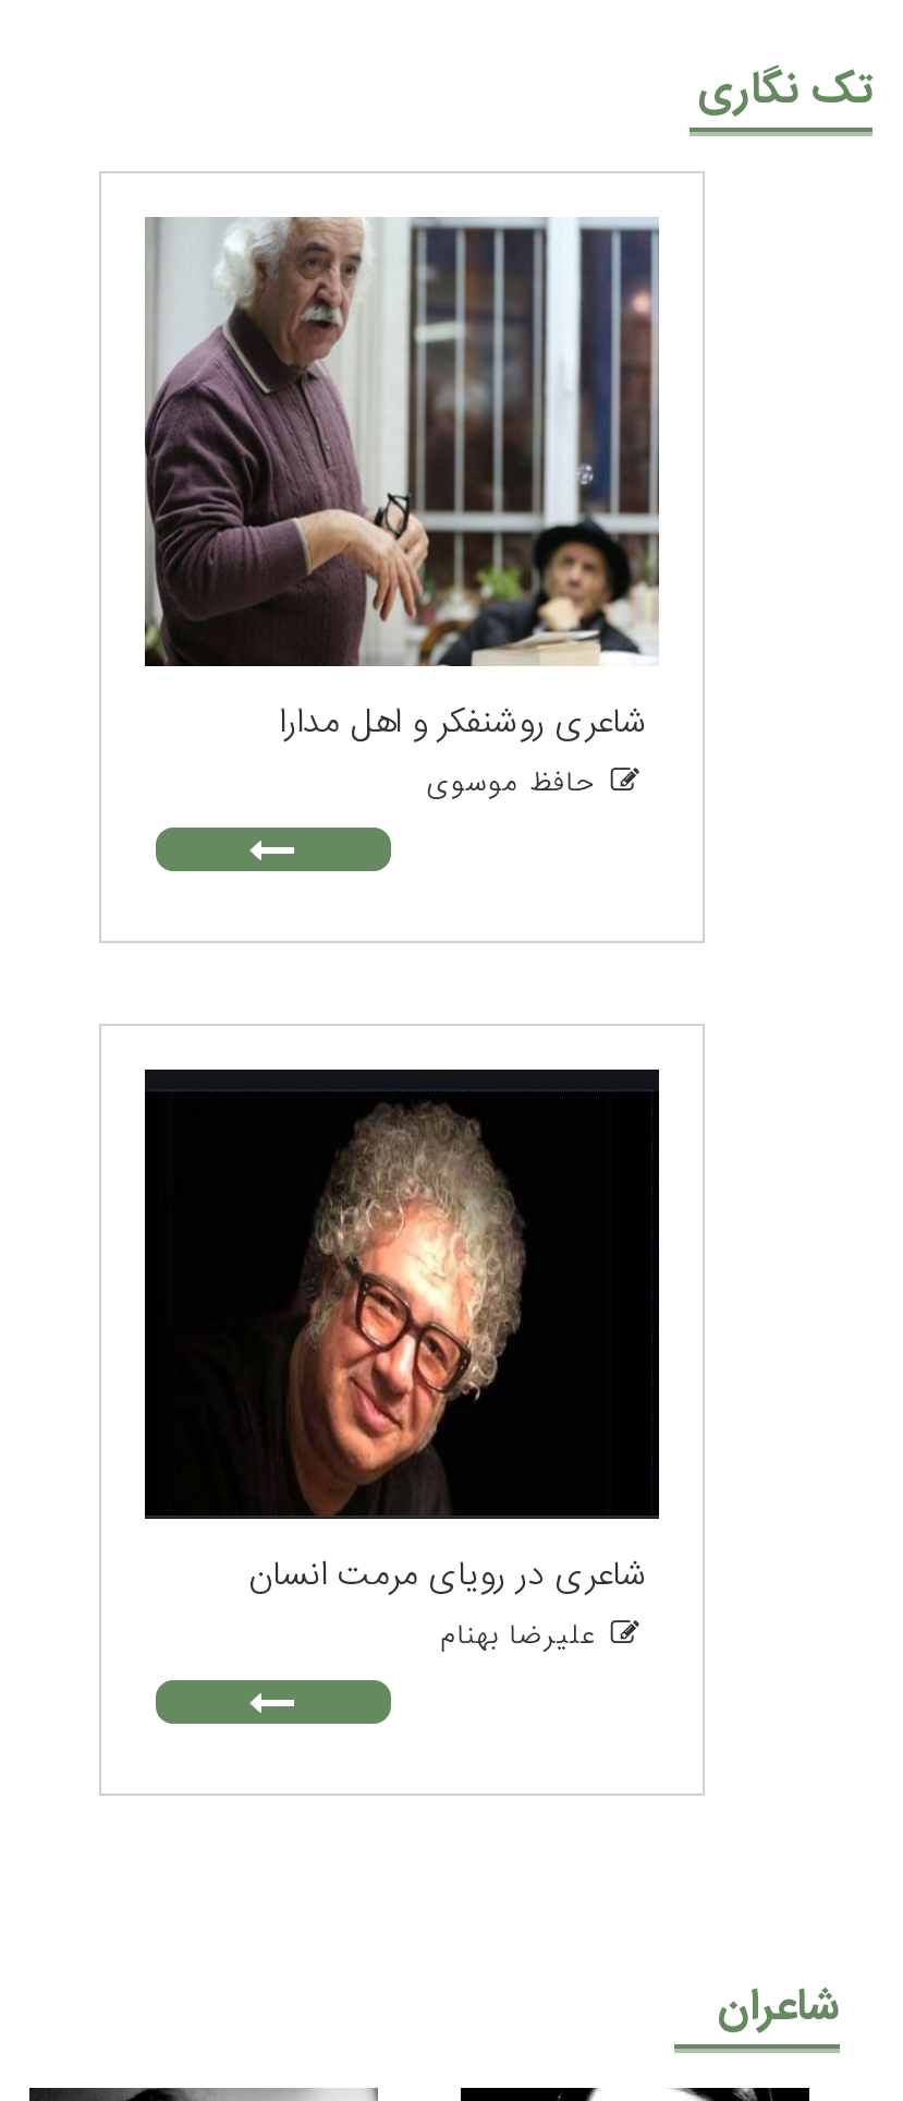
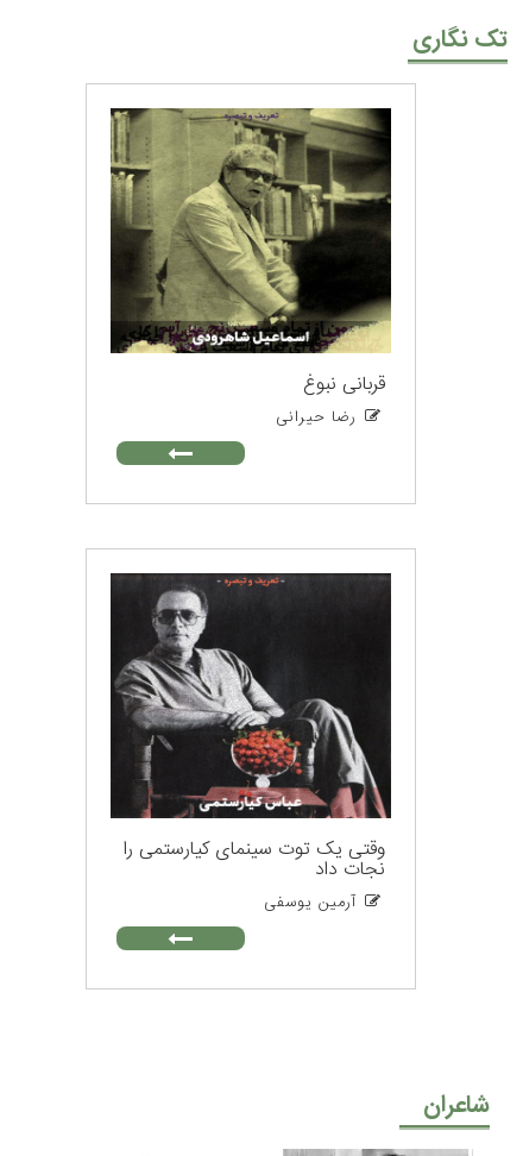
[143,217,659,809] [image] | شاعری روشنفكر و اهل مدارا | حافظ موسوی -> [111,107,392,431] [image] | قربانی نبوغ | رضا حیرانی
[151,1074,647,1661] [image] | شاعری در رویای مرمت انسان | علیرضا بهنام -> [112,574,391,916] [image] | وقتی یک توت سینمای کیارستمی را | نجات داد | آرمین یوسفی

